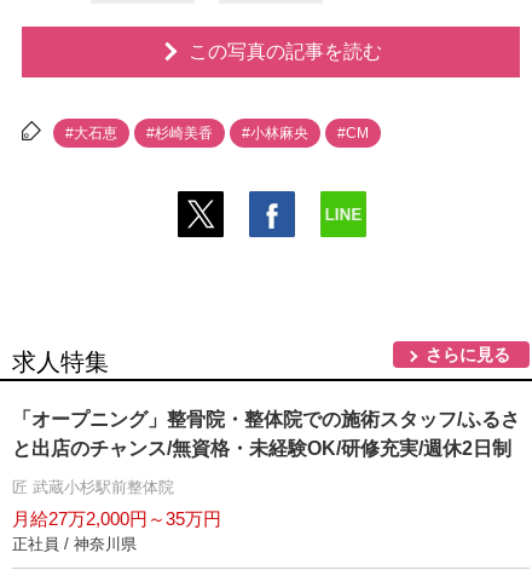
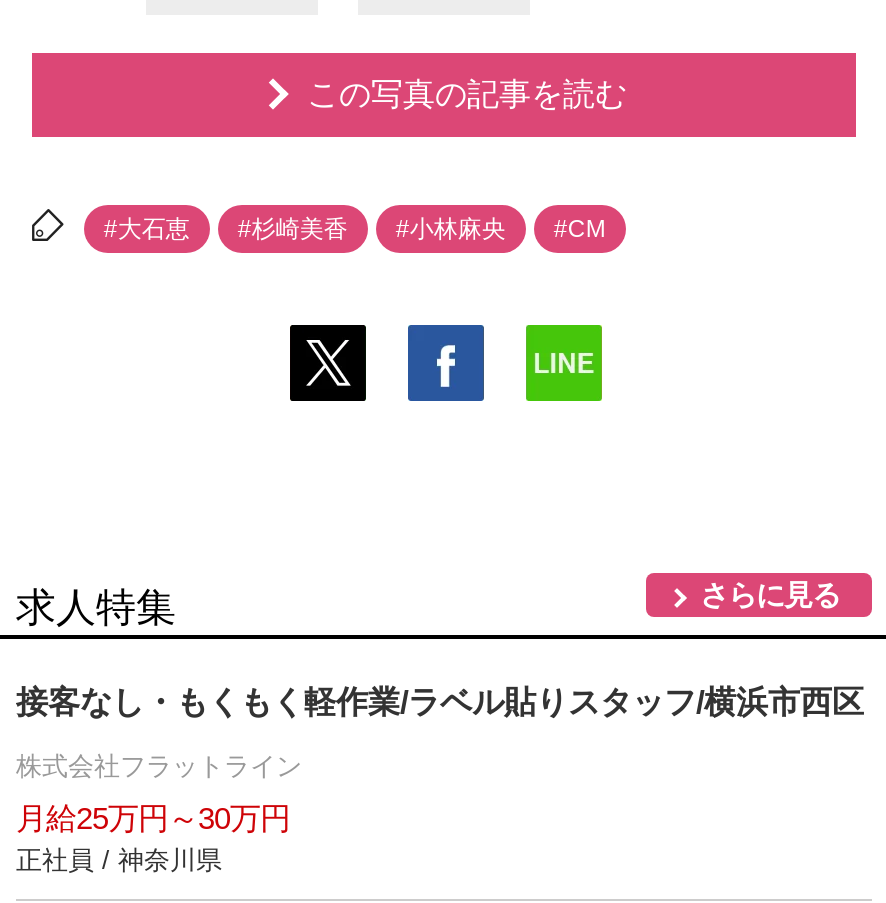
[12,408,520,458] 「オープニング」整骨院・整体院での施術スタッフ/ふるさ | と出店のチャンス/無資格・未経験OK/研修充実/週休2日制 -> [16,684,864,718] 接客なし・もくもく軽作業/ラベル貼りスタッフ/横浜市西区
[12,477,174,496] 匠 武蔵小杉駅前整体院 -> [16,750,302,780] 株式会社フラットライン
[12,508,221,528] 月給27万2,000円～35万円 -> [16,800,290,834] 月給25万円～30万円

